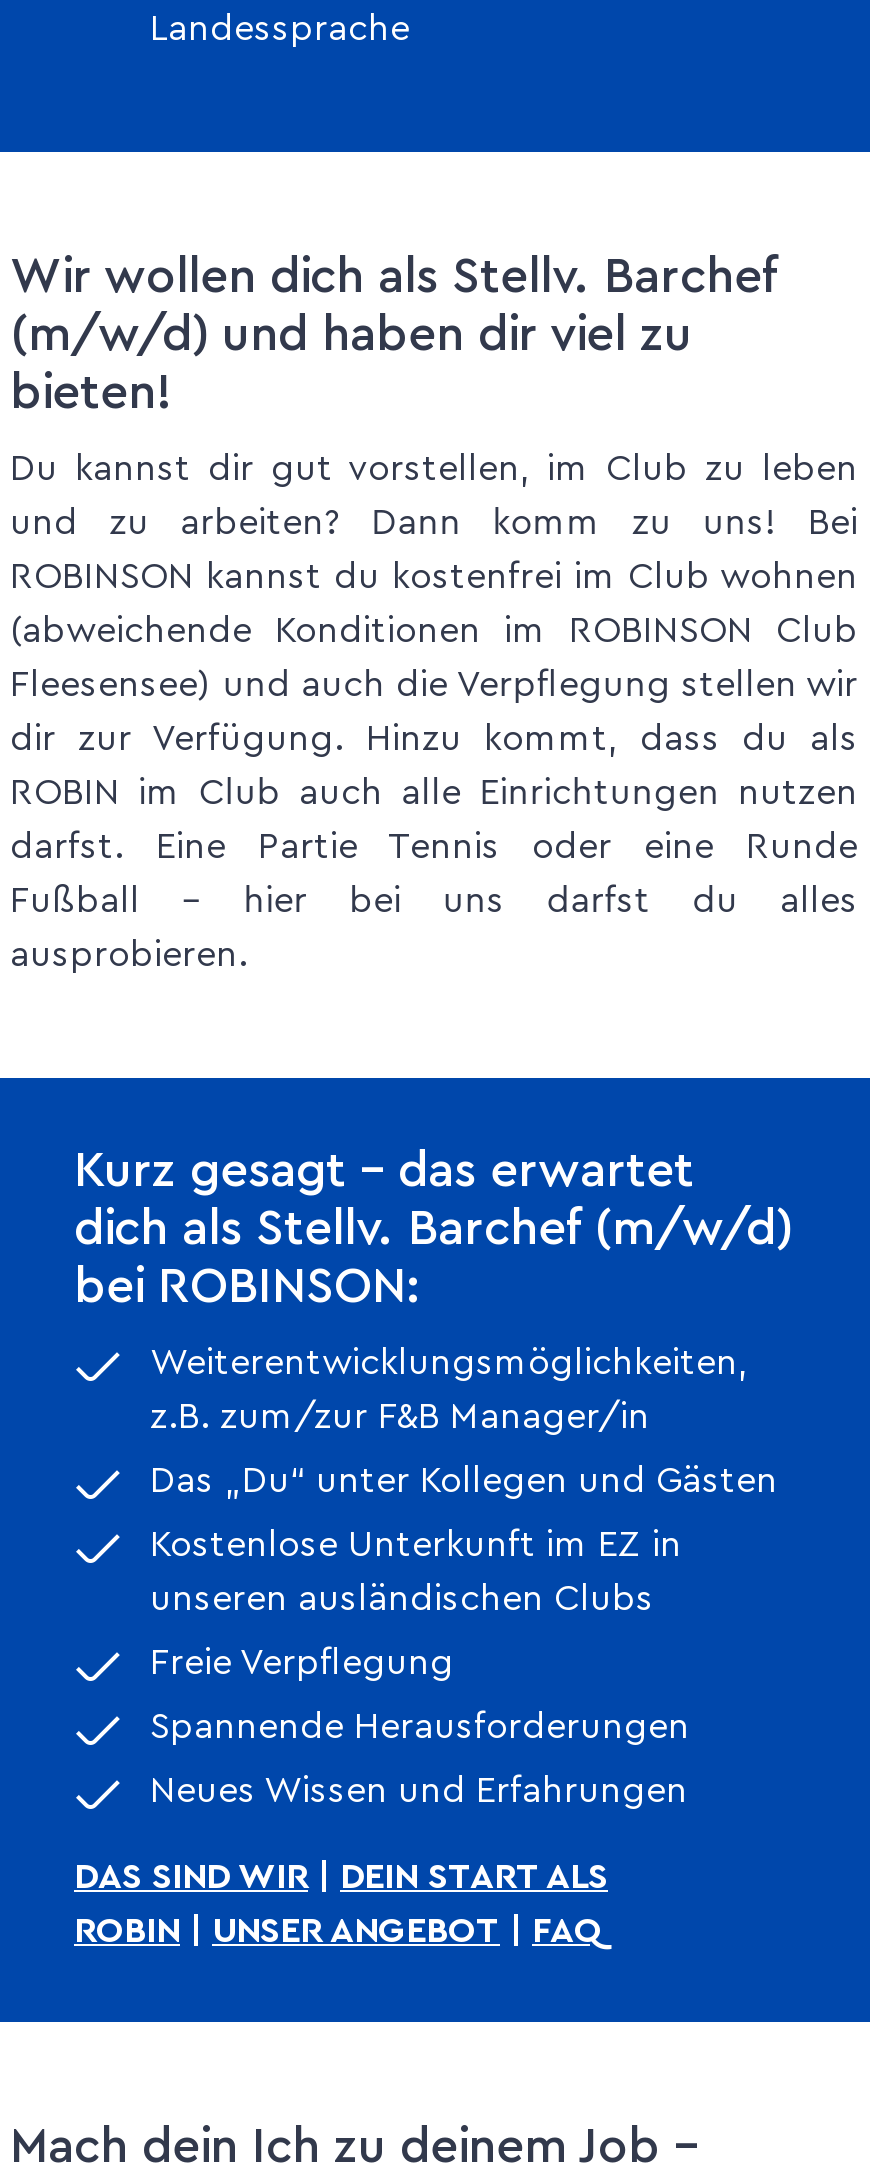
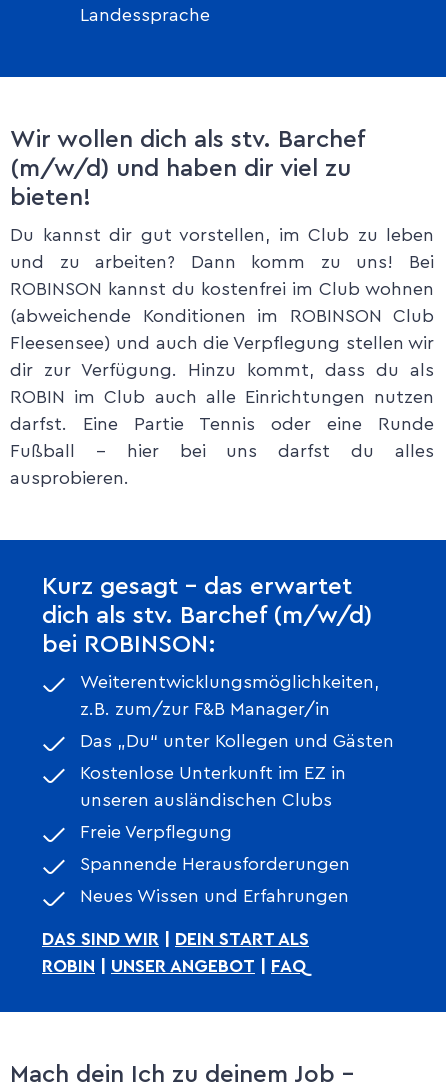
[10,252,776,302] Wir wollen dich als Stellv. Barchef -> [10,127,364,152] Wir wollen dich als stv. Barchef
[74,1204,792,1254] dich als Stellv. Barchef (m/w/d) -> [42,603,372,628] dich als stv. Barchef (m/w/d)

